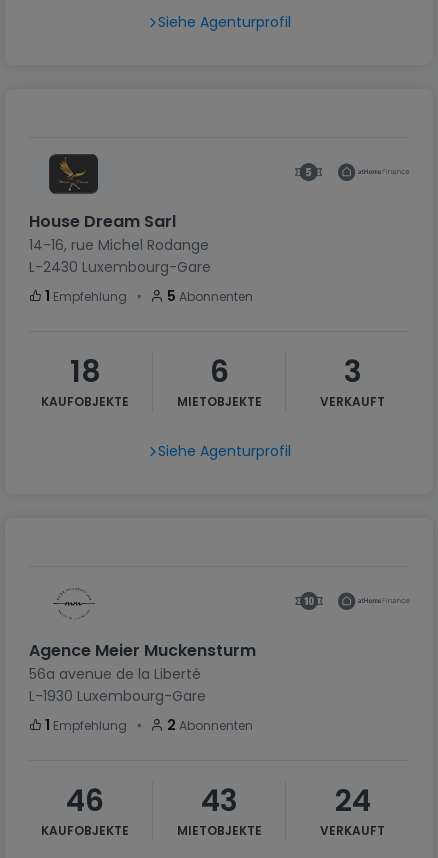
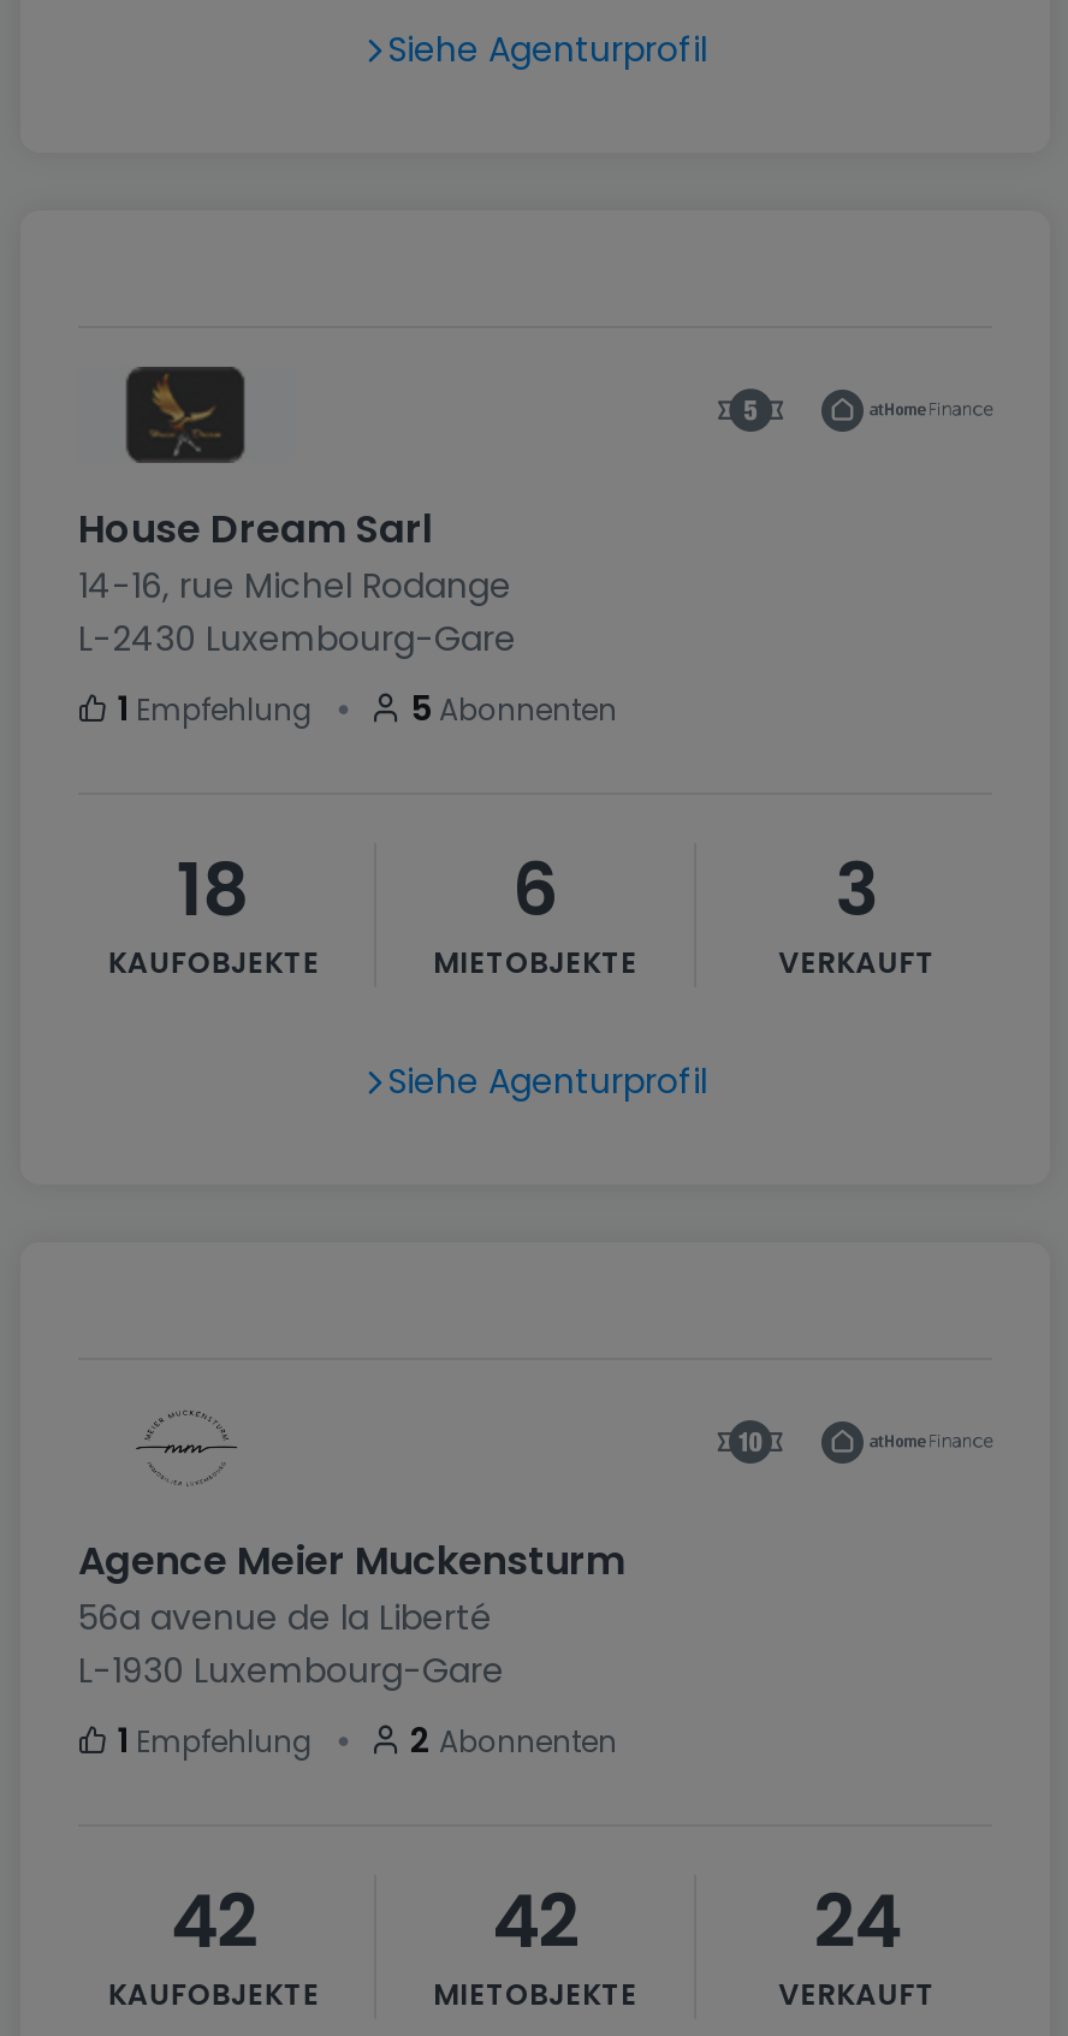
[66,780,104,822] 46 -> [170,1872,257,1973] 42
[200,780,237,822] 43 -> [492,1872,578,1973] 42

